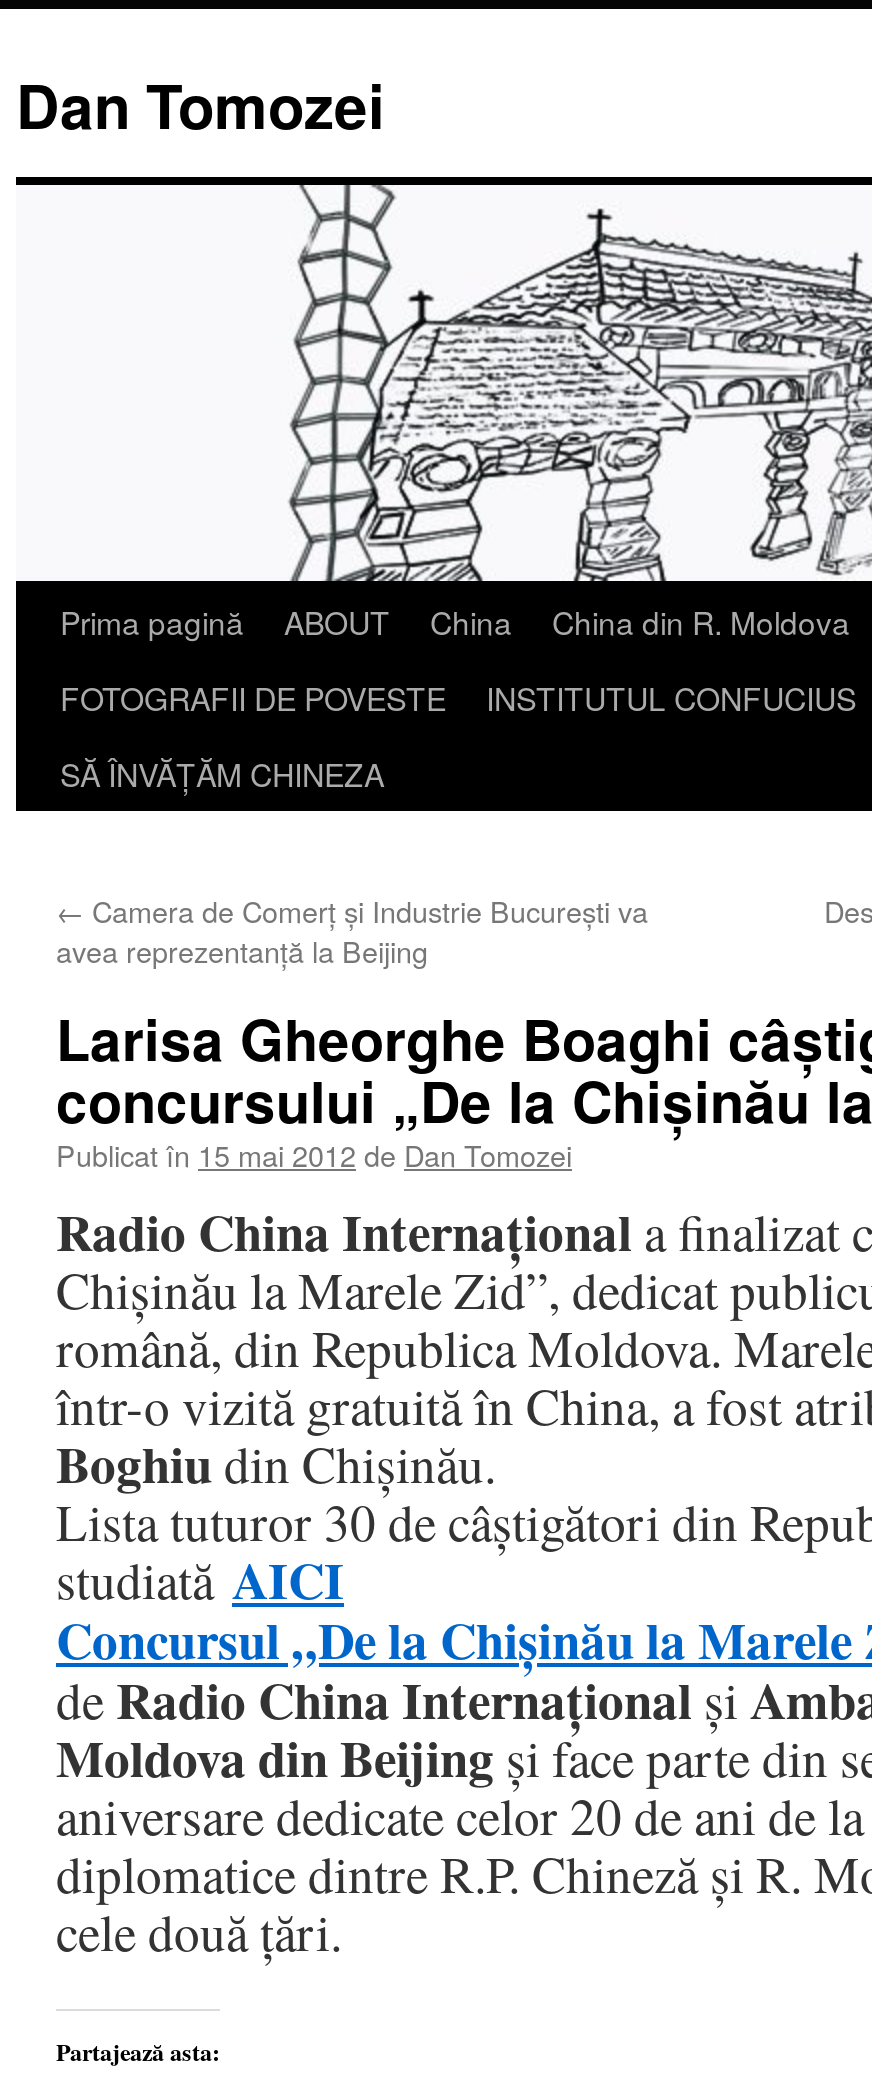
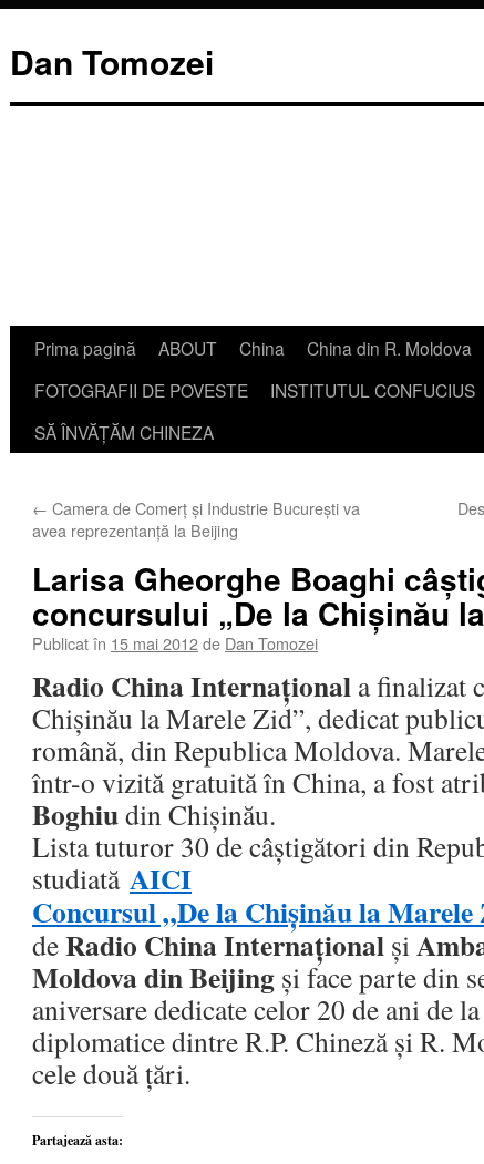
[288,183,866,583] [image] -> none

